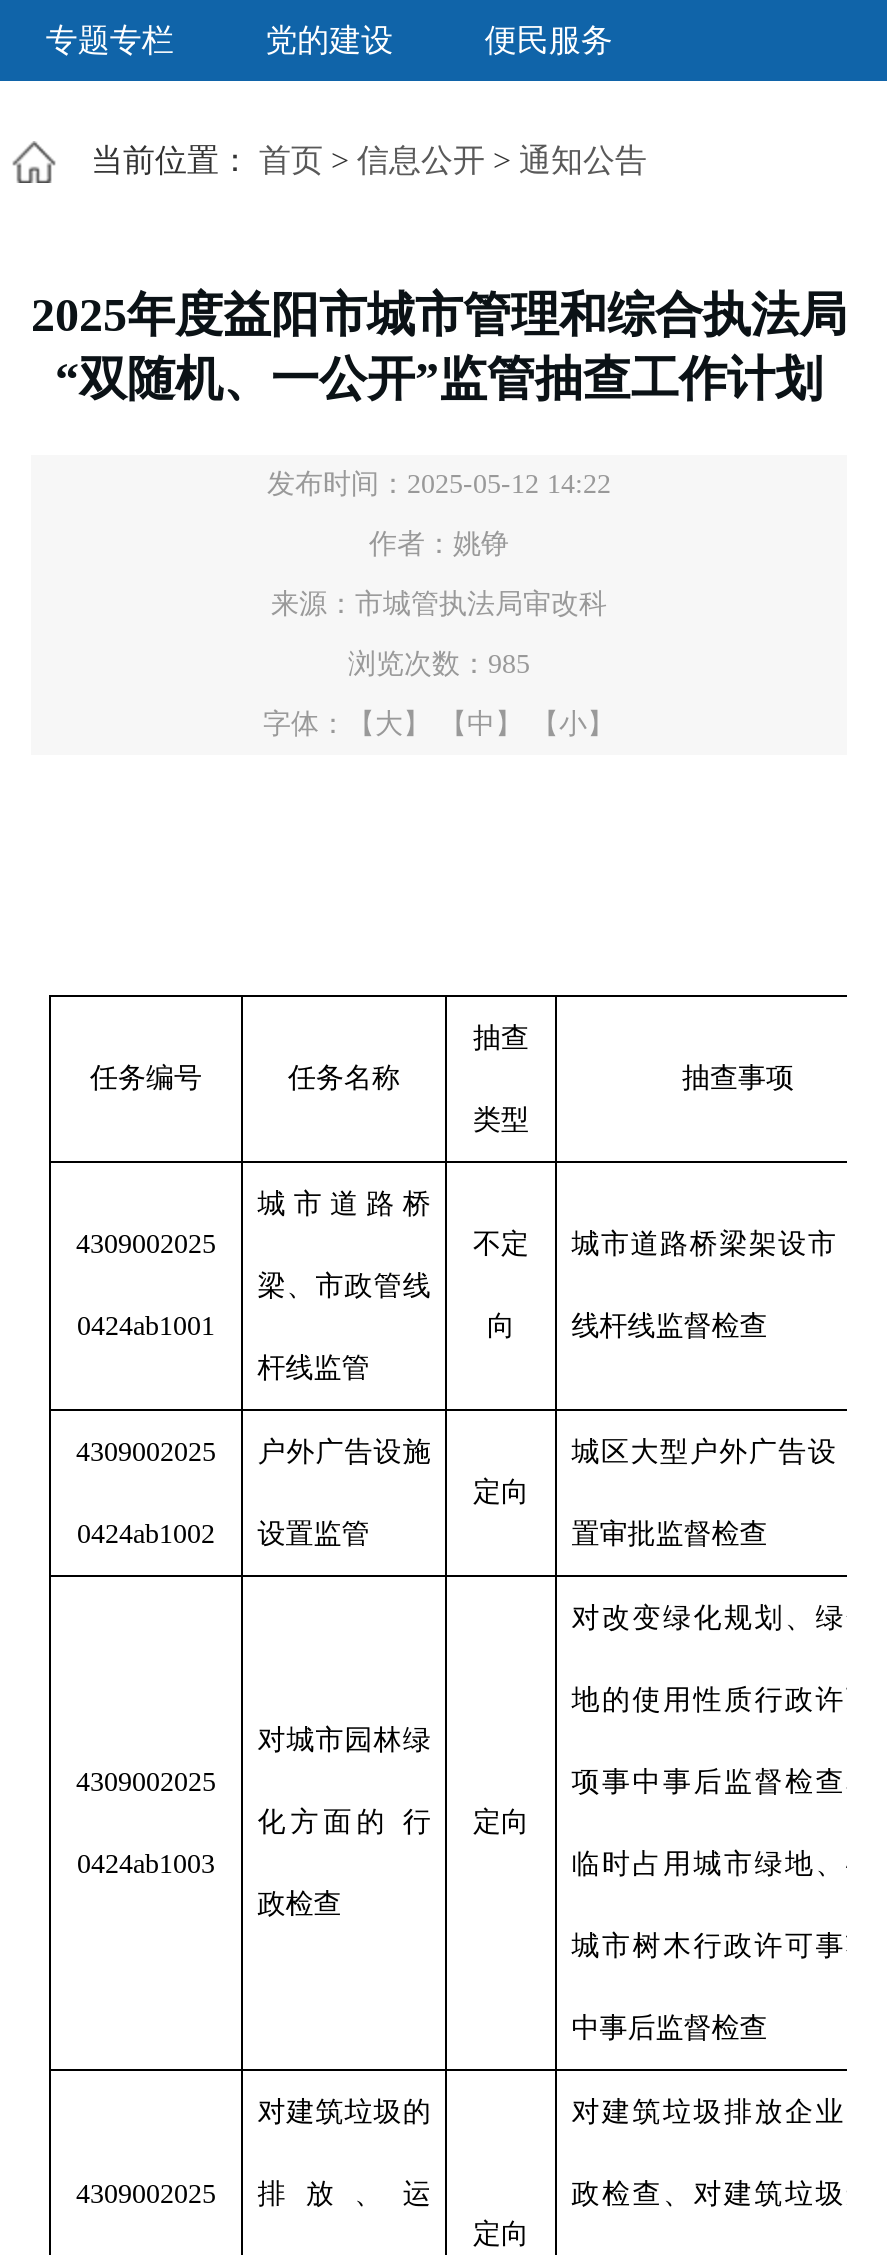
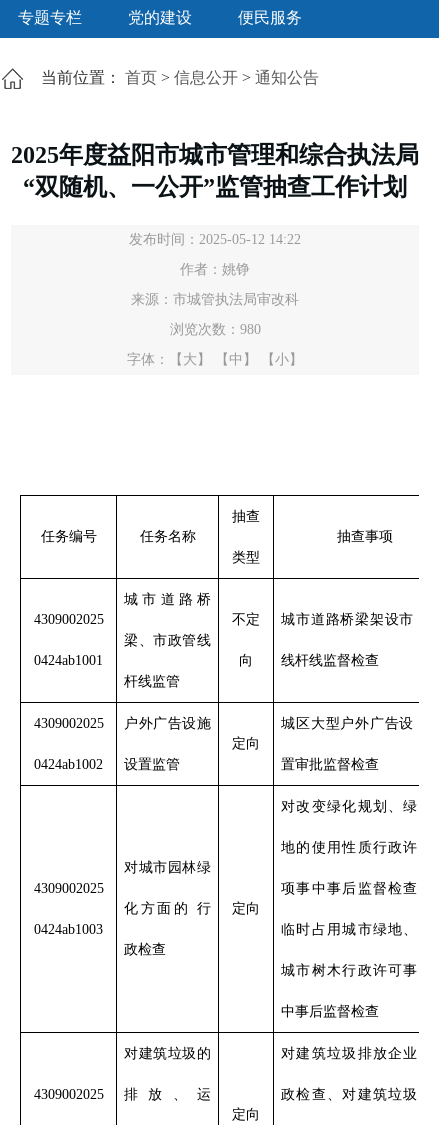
[348,649,530,679] 浏览次数：985 -> [169,322,260,337] 浏览次数：980

